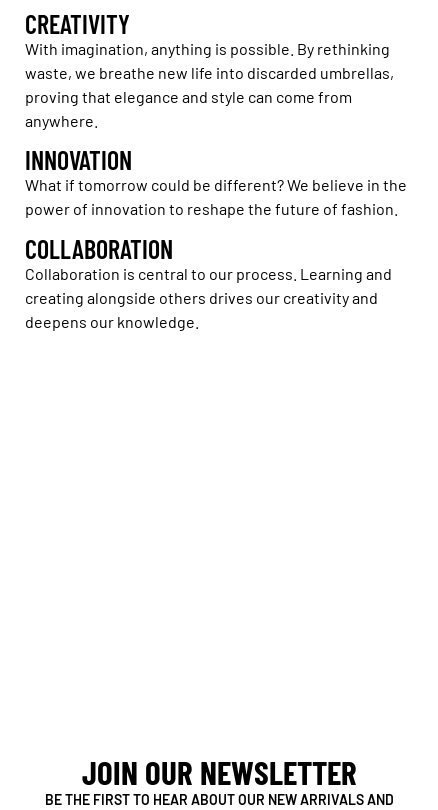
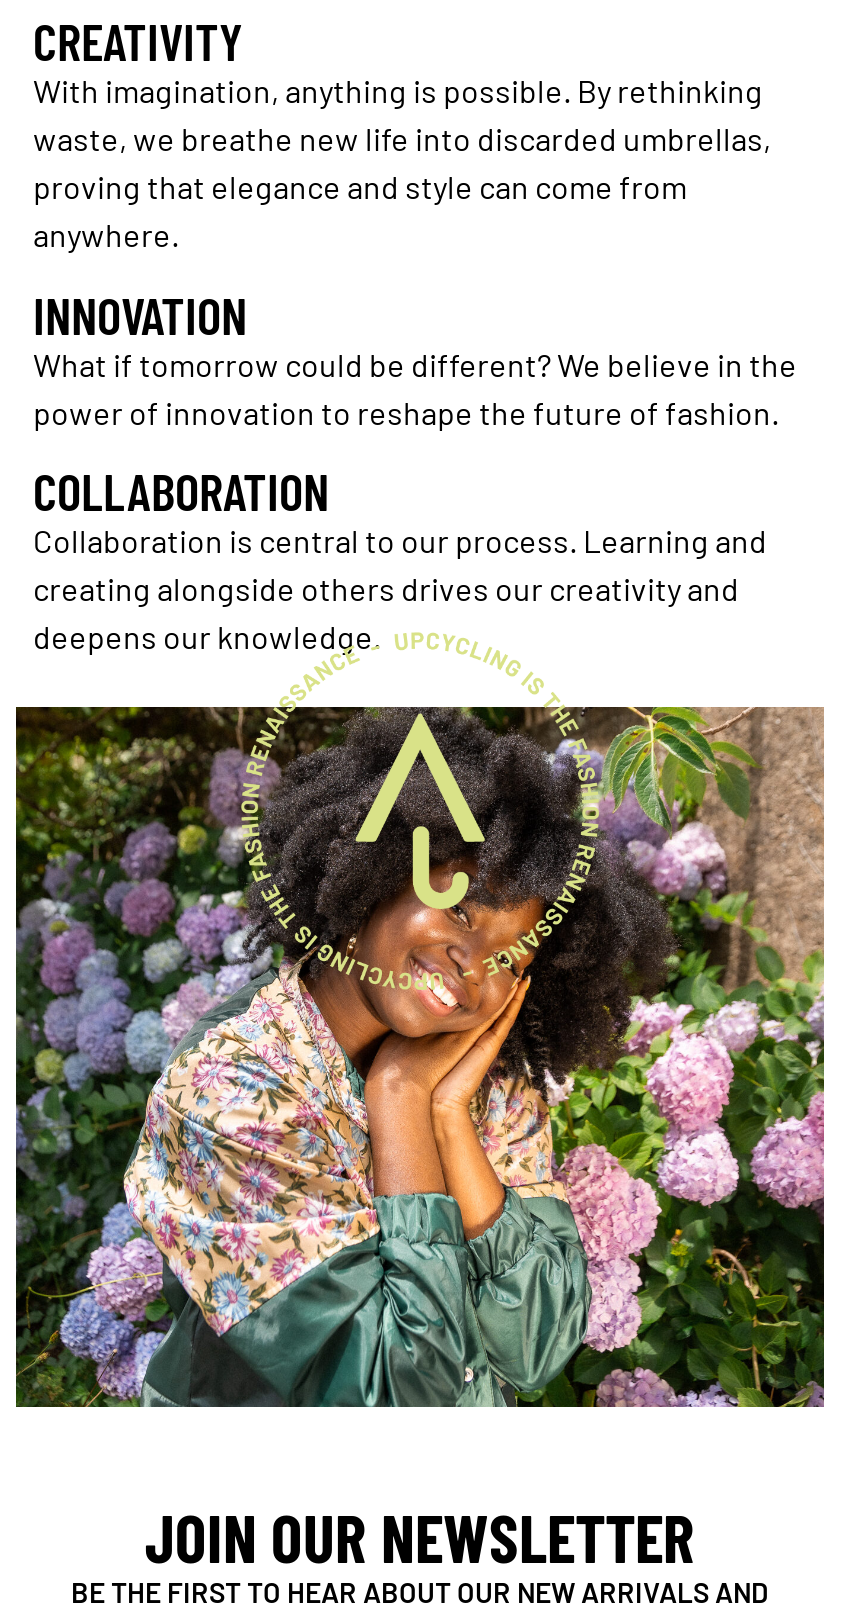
none -> [14,632,826,1410] [image]

